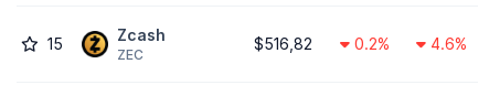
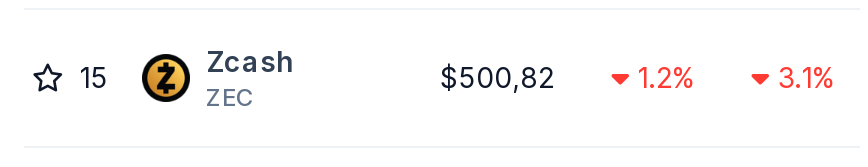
[254,34,312,53] $516,82 -> [440,60,554,94] $500,82
[354,34,390,53] 0.2% -> [638,60,694,94] 1.2%
[430,34,467,53] 4.6% -> [778,60,834,94] 3.1%

